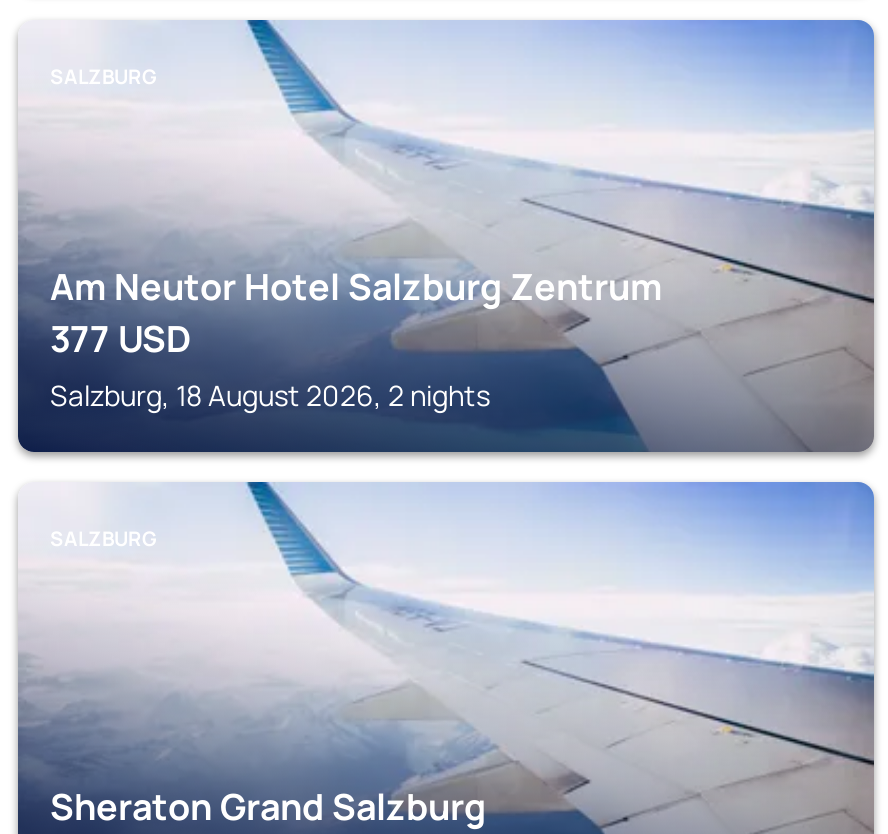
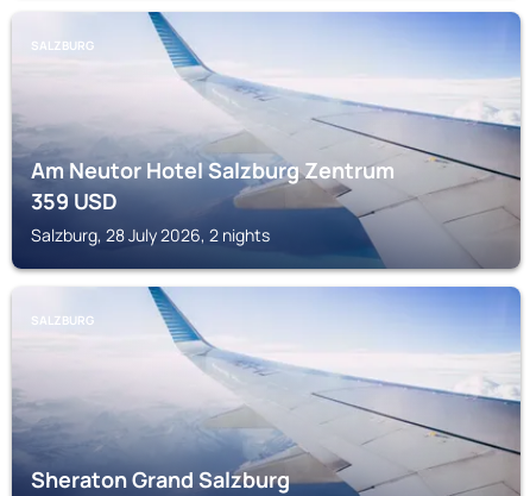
[50,314,192,362] 377 USD -> [31,187,118,215] 359 USD
[50,376,490,414] Salzburg, 18 August 2026, 2 nights -> [31,224,270,246] Salzburg, 28 July 2026, 2 nights

